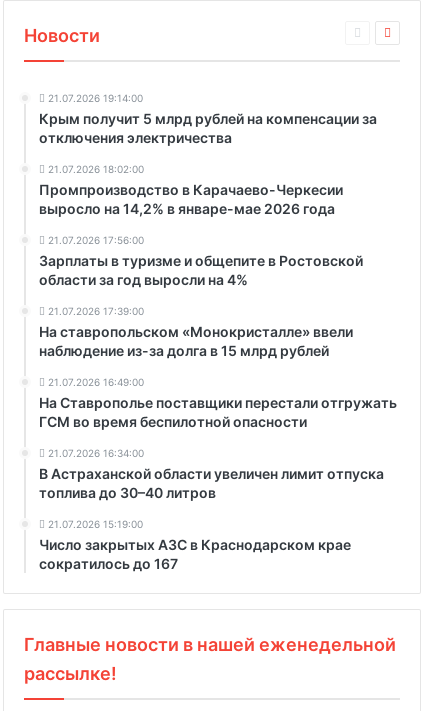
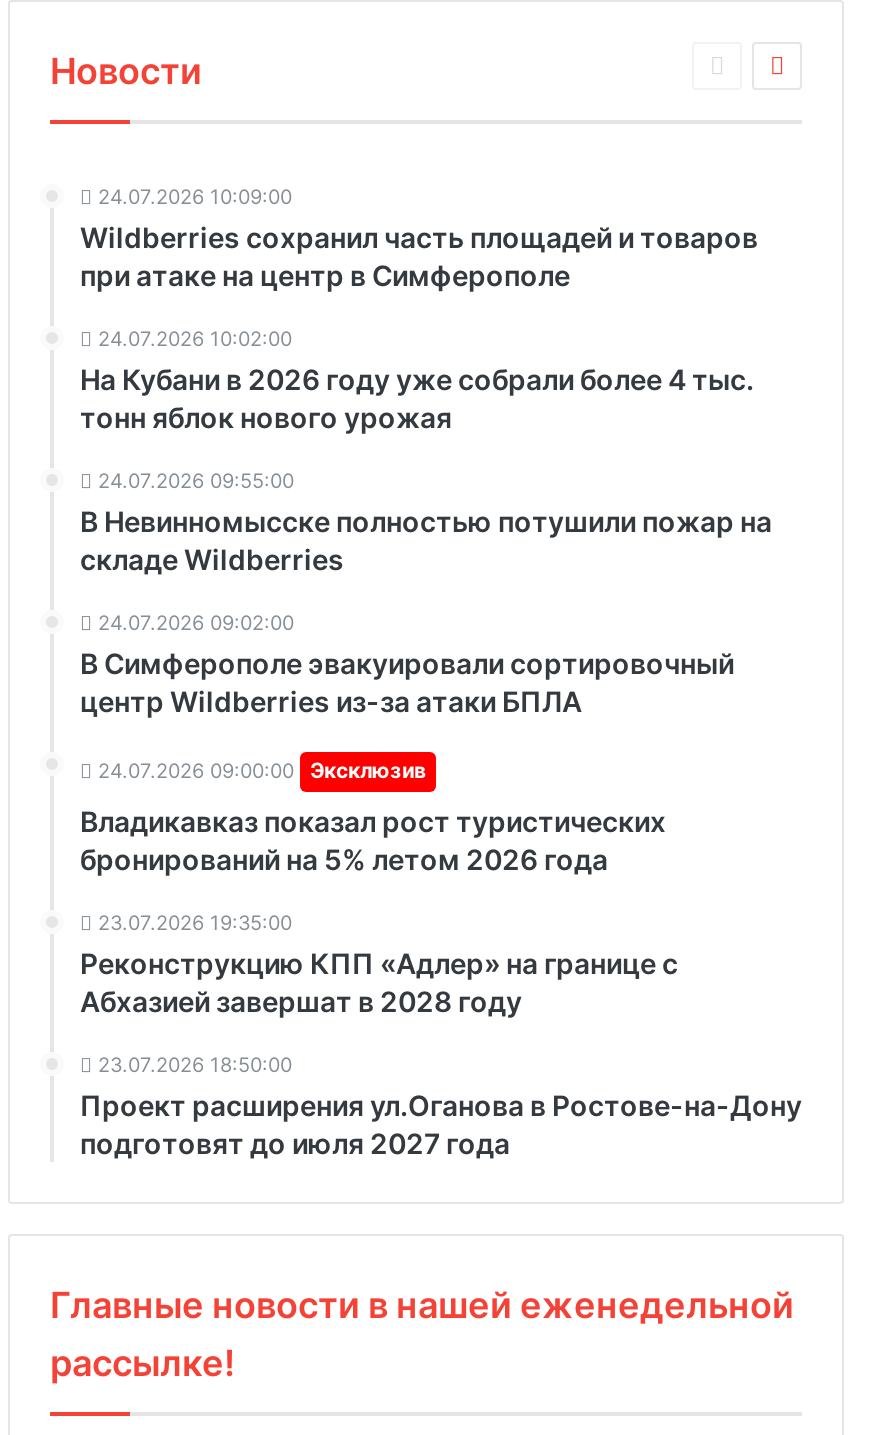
[39,91,397,571] 21.07.2026 19:14:00 | Крым получит 5 млрд рублей на компенсации за | отключения электричества | 21.07.2026 18:02:00 | Промпроизводство в Карачаево-Черкесии | выросло на 14,2% в январе-мае 2026 года | 21.07.2026 17:56:00 | Зарплаты в туризме и общепите в Ростовской | области за год выросли на 4% | 21.07.2026 17:39:00 | На ставропольском «Монокристалле» ввели | наблюдение из-за долга в 15 млрд рублей | 21.07.2026 16:49:00 | На Ставрополье поставщики перестали отгружать | ГСМ во время беспилотной опасности | 21.07.2026 16:34:00 | В Астраханской области увеличен лимит отпуска | топлива до 30–40 литров | 21.07.2026 15:19:00 | Число закрытых АЗС в Краснодарском крае | сократилось до 167 -> [80,183,802,1159] 24.07.2026 10:09:00 | Wildberries сохранил часть площадей и товаров | при атаке на центр в Симферополе | 24.07.2026 10:02:00 | На Кубани в 2026 году уже собрали более 4 тыс. | тонн яблок нового урожая | 24.07.2026 09:55:00 | В Невинномысске полностью потушили пожар на | складе Wildberries | 24.07.2026 09:02:00 | В Симферополе эвакуировали сортировочный | центр Wildberries из-за атаки БПЛА | 24.07.2026 09:00:00 | Эксклюзив | Владикавказ показал рост туристических | бронирований на 5% летом 2026 года | 23.07.2026 19:35:00 | Реконструкцию КПП «Адлер» на границе с | Абхазией завершат в 2028 году | 23.07.2026 18:50:00 | Проект расширения ул.Оганова в Ростове-на-Дону | подготовят до июля 2027 года

